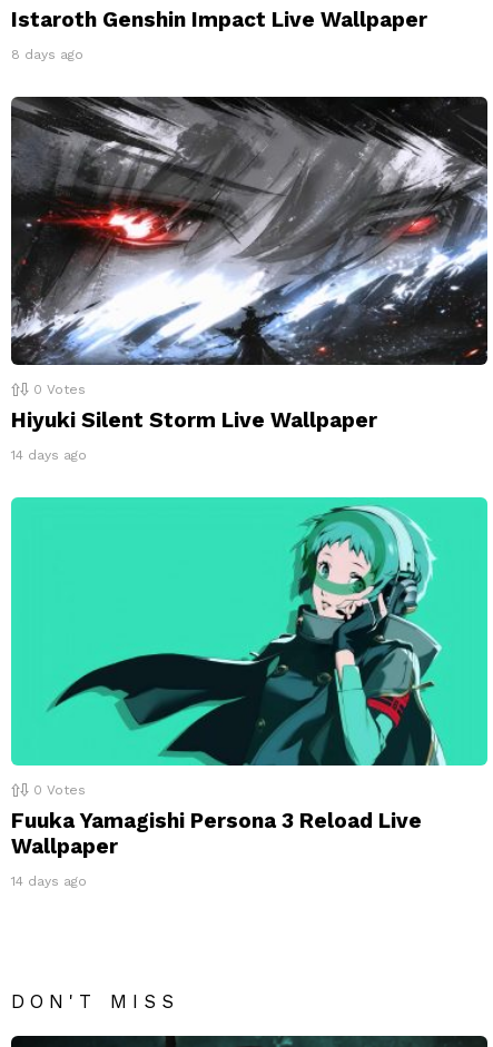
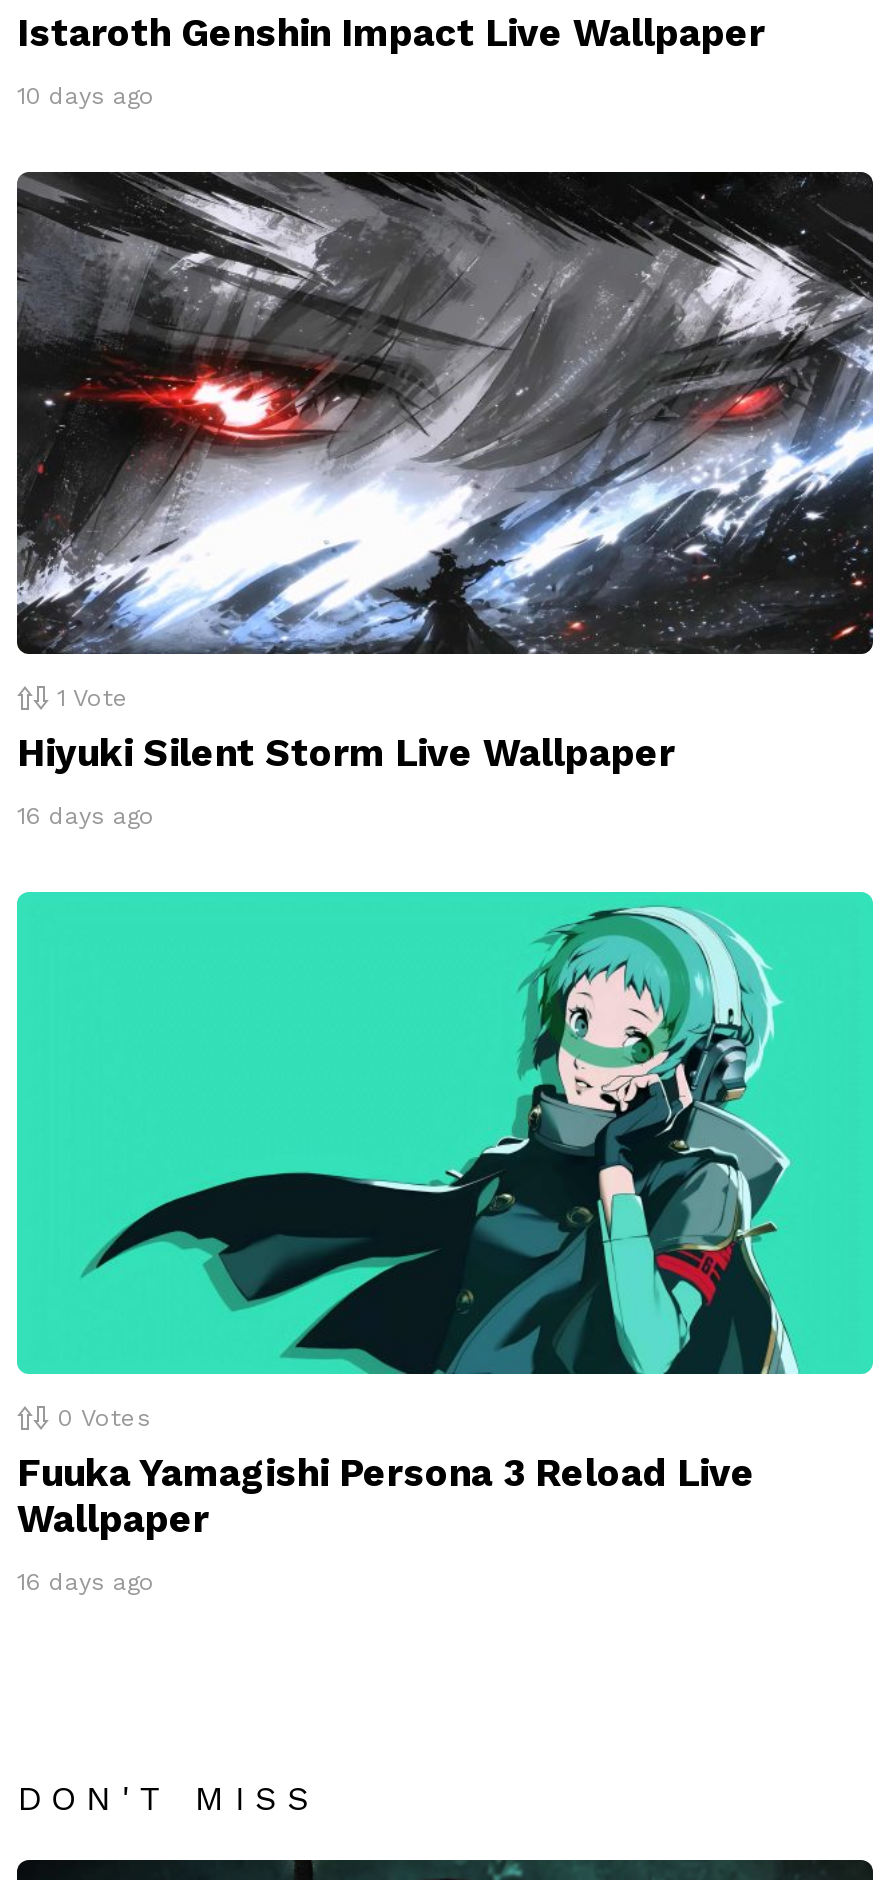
[11,46,83,62] 8 days ago -> [17,82,155,110] 10 days ago
[33,381,86,397] 0 Votes -> [57,684,129,712] 1 Vote
[11,447,87,462] 14 days ago -> [17,802,155,830] 16 days ago
[11,873,87,889] 14 days ago -> [17,1567,155,1595] 16 days ago

